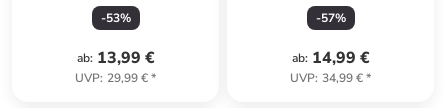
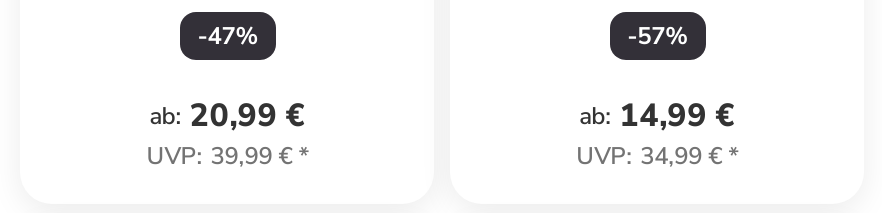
[101,10,131,26] -53% -> [198,20,258,52] -47%
[75,47,156,86] ab: 13,99 € | UVP: 29,99 €* -> [147,94,309,172] ab: 20,99 € | UVP: 39,99 €*

